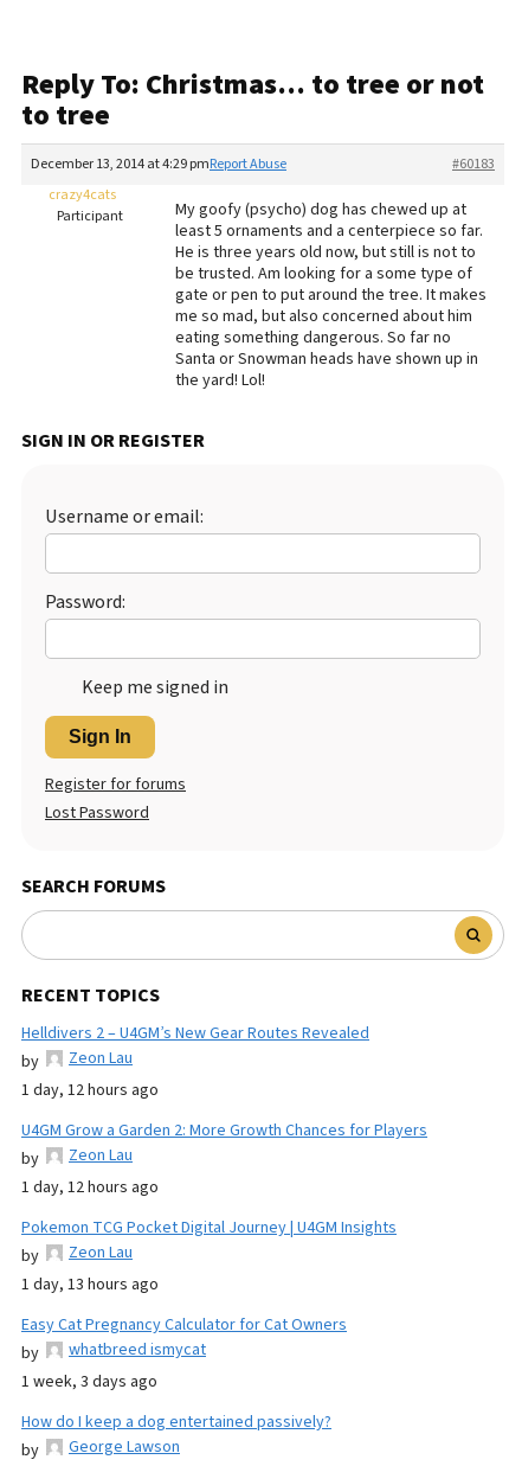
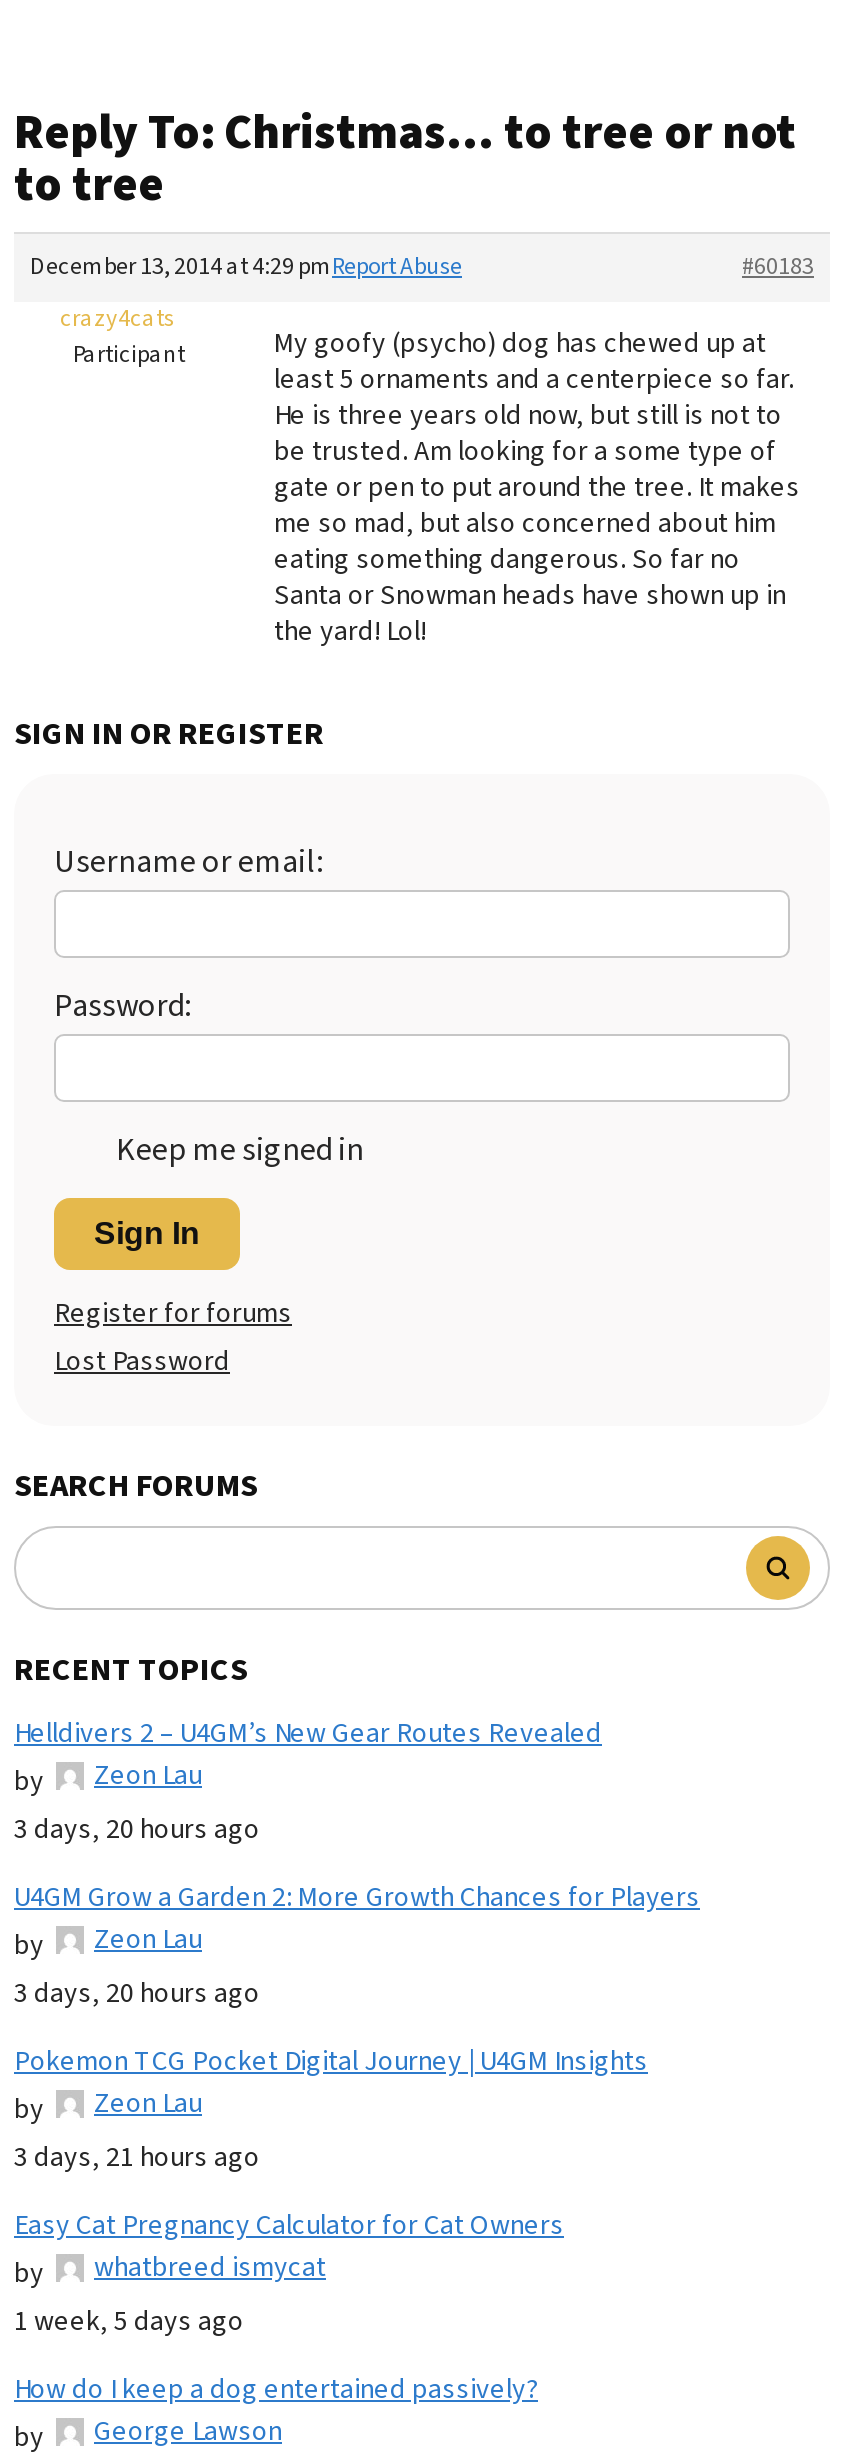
[21,1078,159,1102] 1 day, 12 hours ago -> [14,1809,260,1849] 3 days, 20 hours ago
[21,1175,159,1199] 1 day, 12 hours ago -> [14,1973,260,2013] 3 days, 20 hours ago
[21,1272,159,1296] 1 day, 13 hours ago -> [14,2137,260,2177] 3 days, 21 hours ago
[21,1370,157,1393] 1 week, 3 days ago -> [14,2301,244,2341] 1 week, 5 days ago

